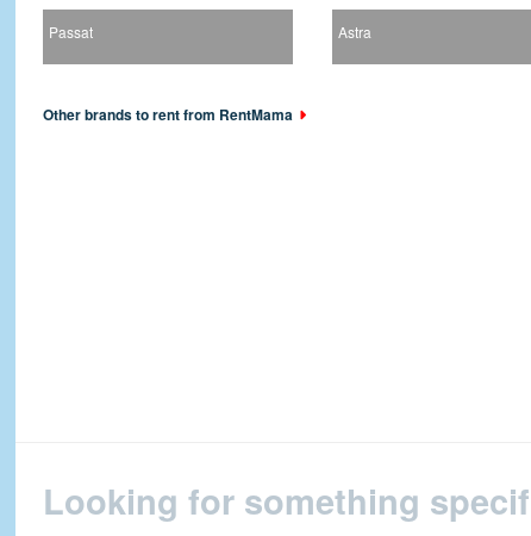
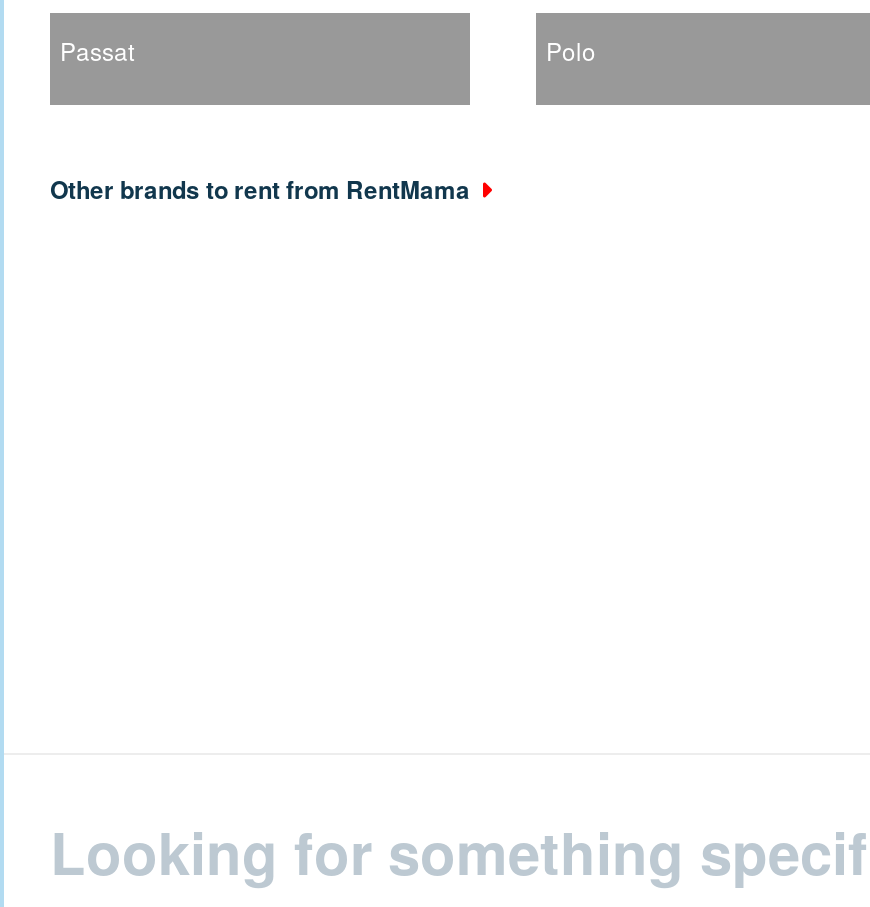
[338,21,371,42] Astra -> [546,33,596,67] Polo

